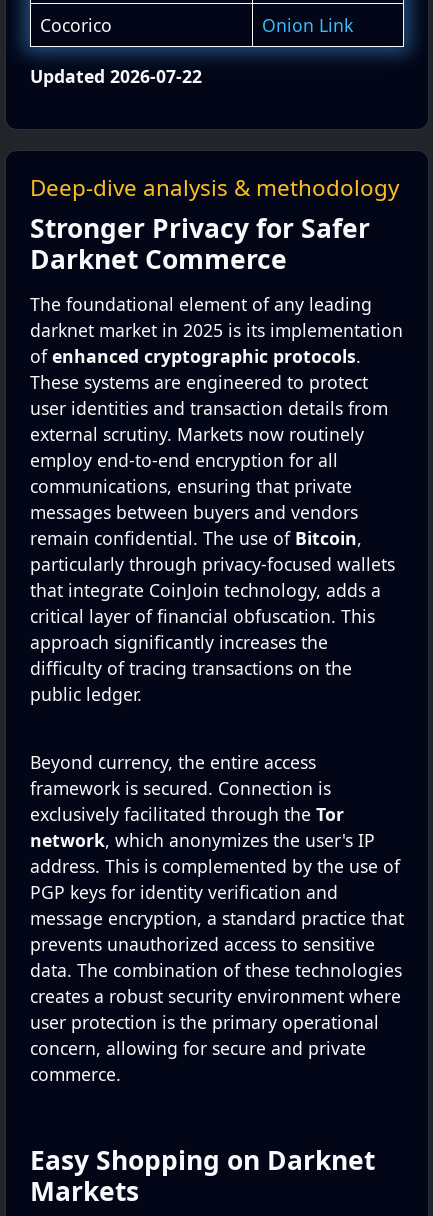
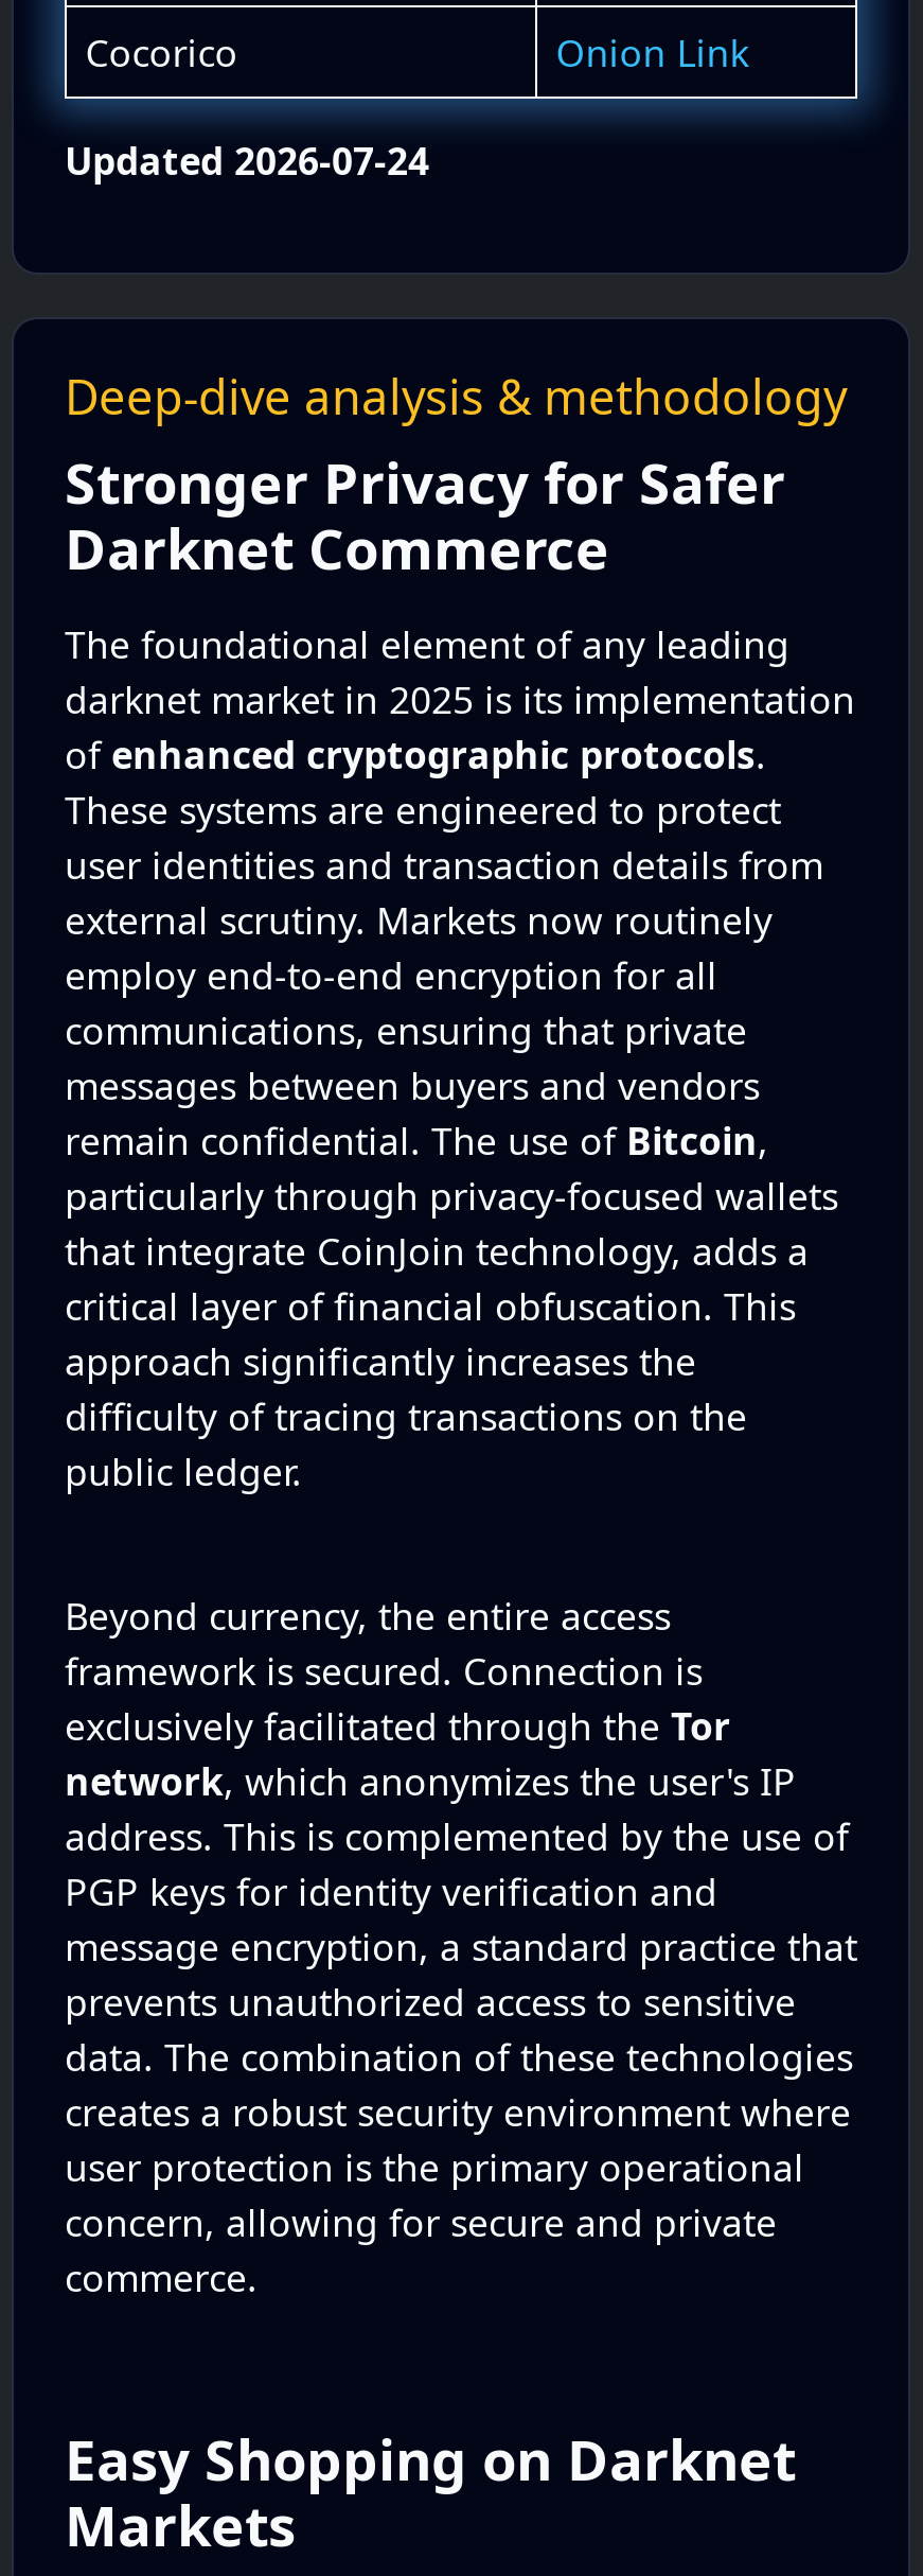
[30,63,202,87] Updated 2026-07-22 -> [65,134,429,185] Updated 2026-07-24

